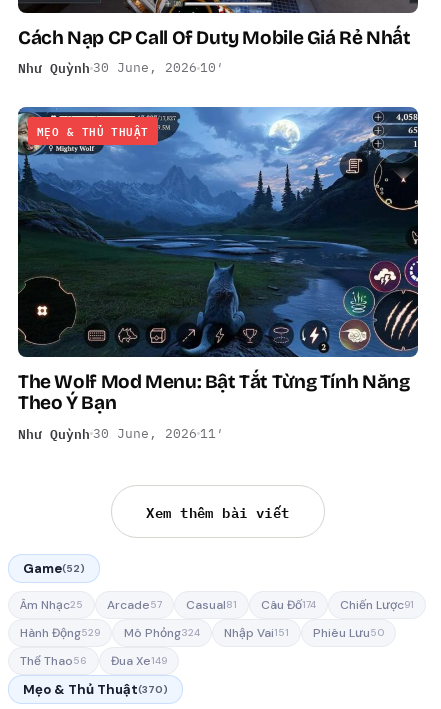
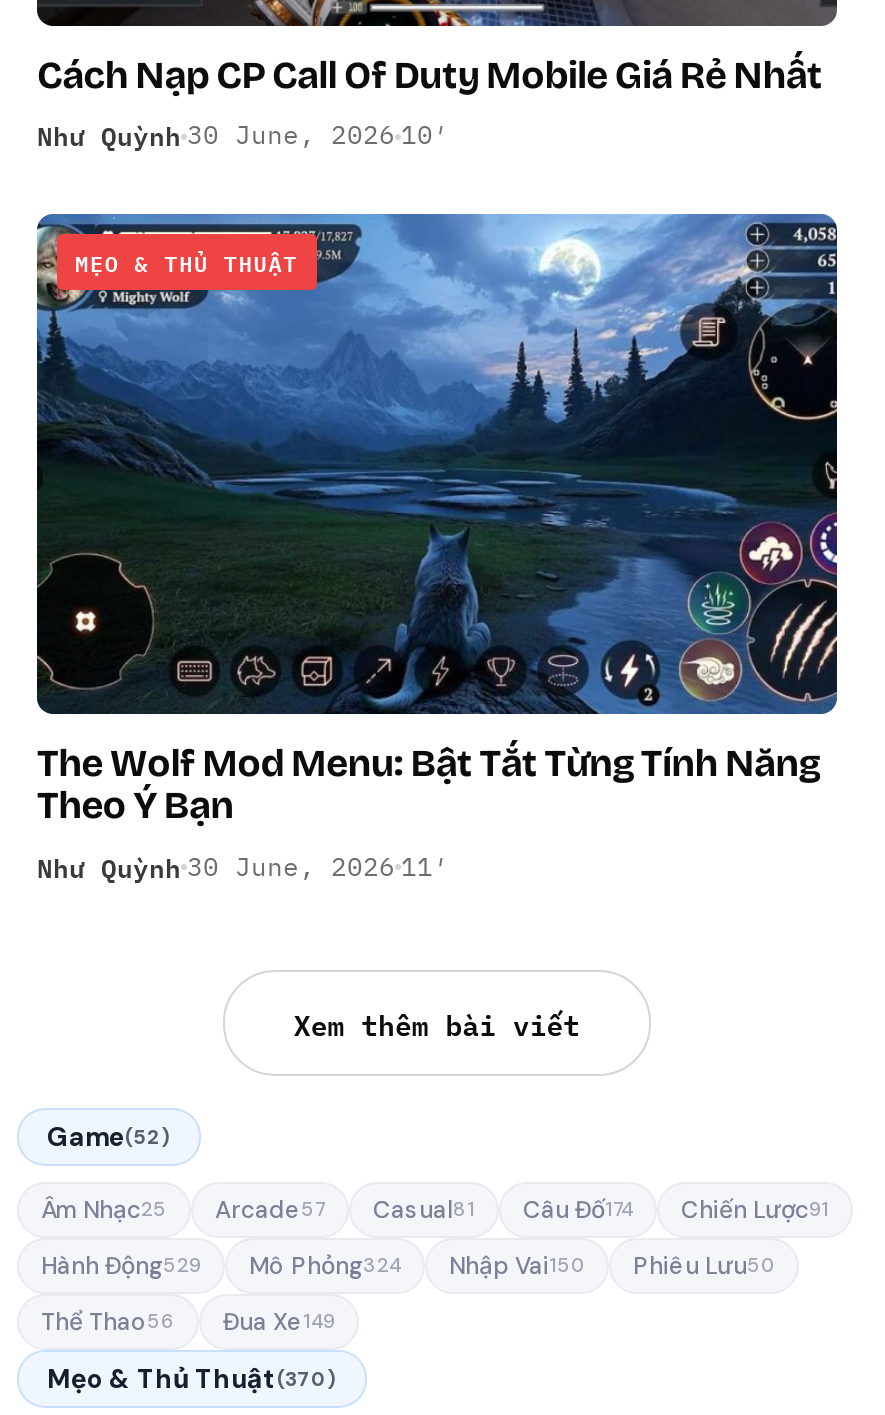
[20,625,384,641] Hành Động529 Mô Phỏng324 Nhập Vai151 Phiêu Lưu50 -> [41,1249,775,1281] Hành Động529 Mô Phỏng324 Nhập Vai150 Phiêu Lưu50

